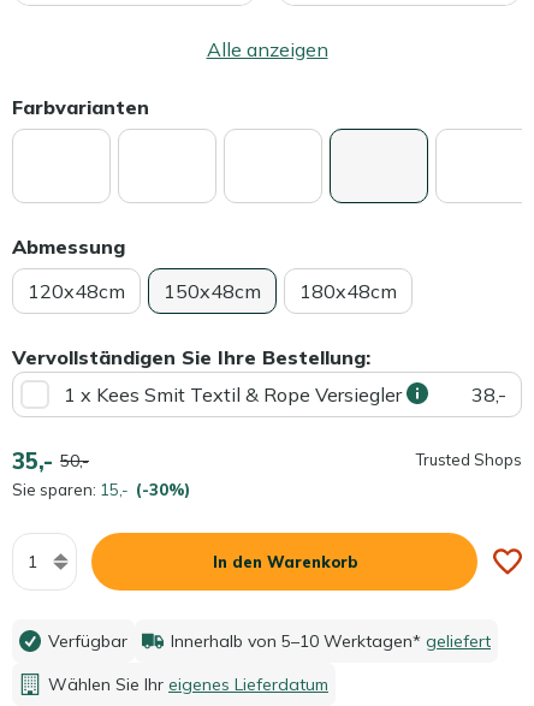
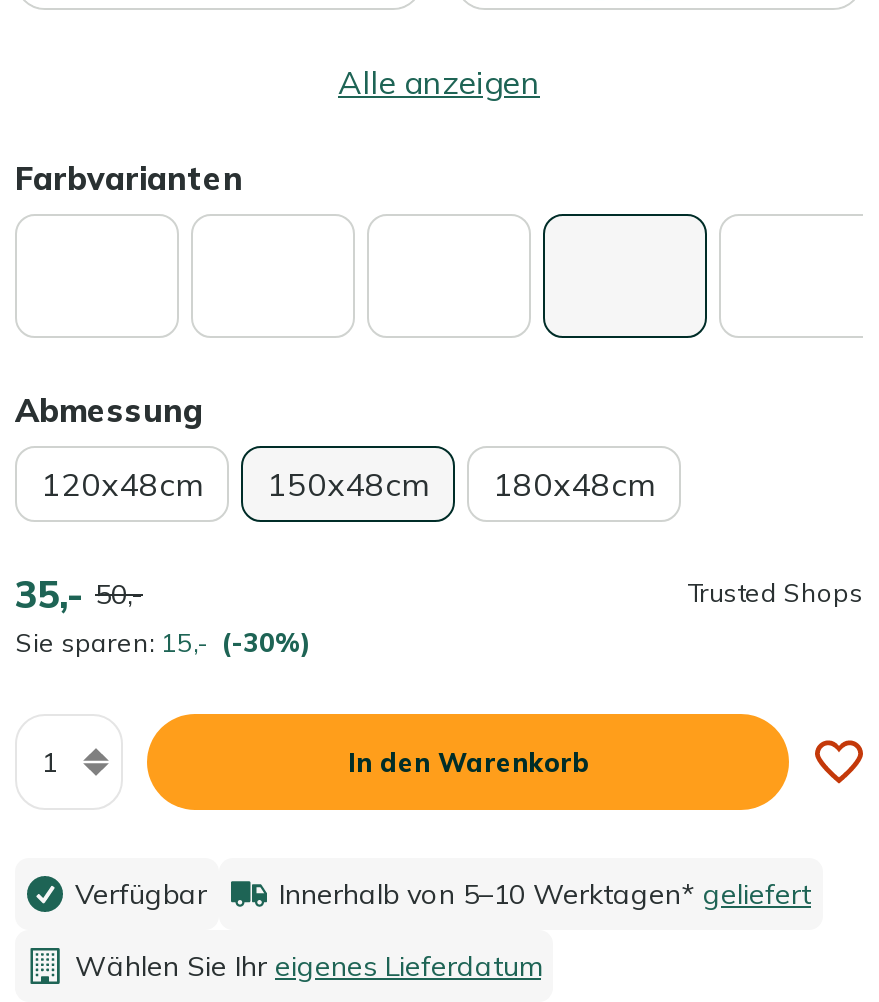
[12,345,506,407] Vervollständigen Sie Ihre Bestellung: | 1 x Kees Smit Textil & Rope Versiegler | 38,- -> none

